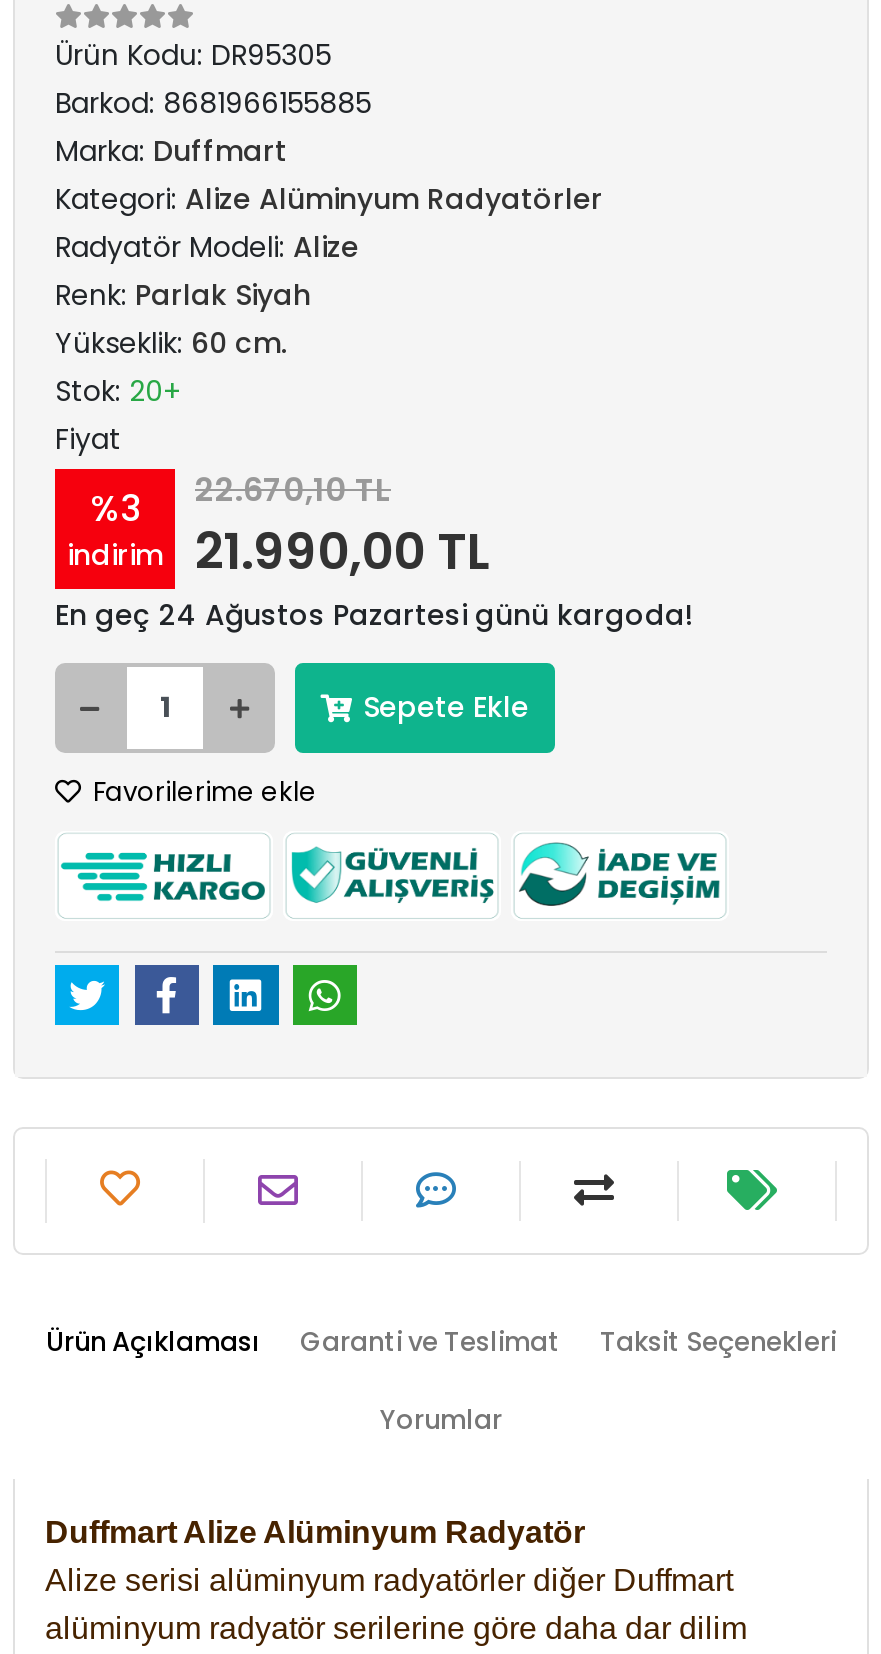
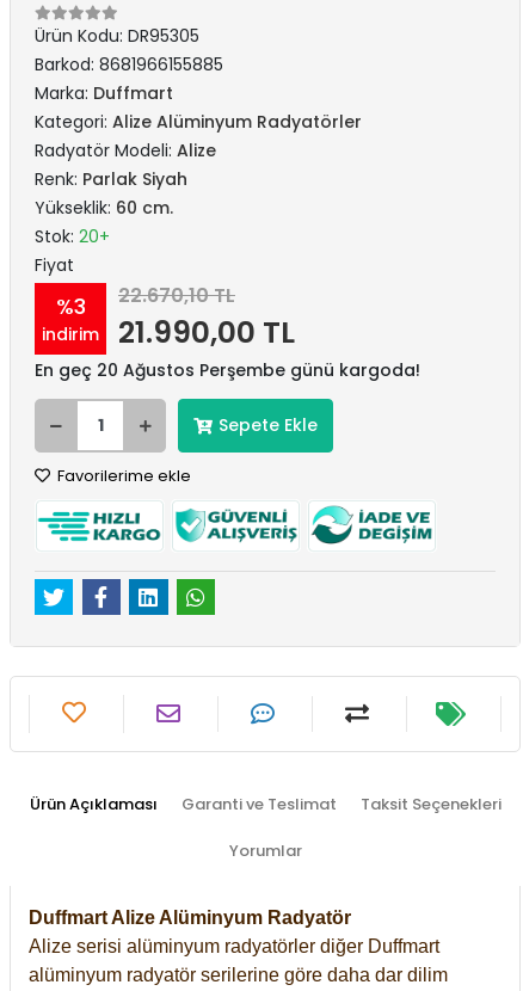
[55,595,693,635] En geç 24 Ağustos Pazartesi günü kargoda! -> [35,358,420,382] En geç 20 Ağustos Perşembe günü kargoda!

